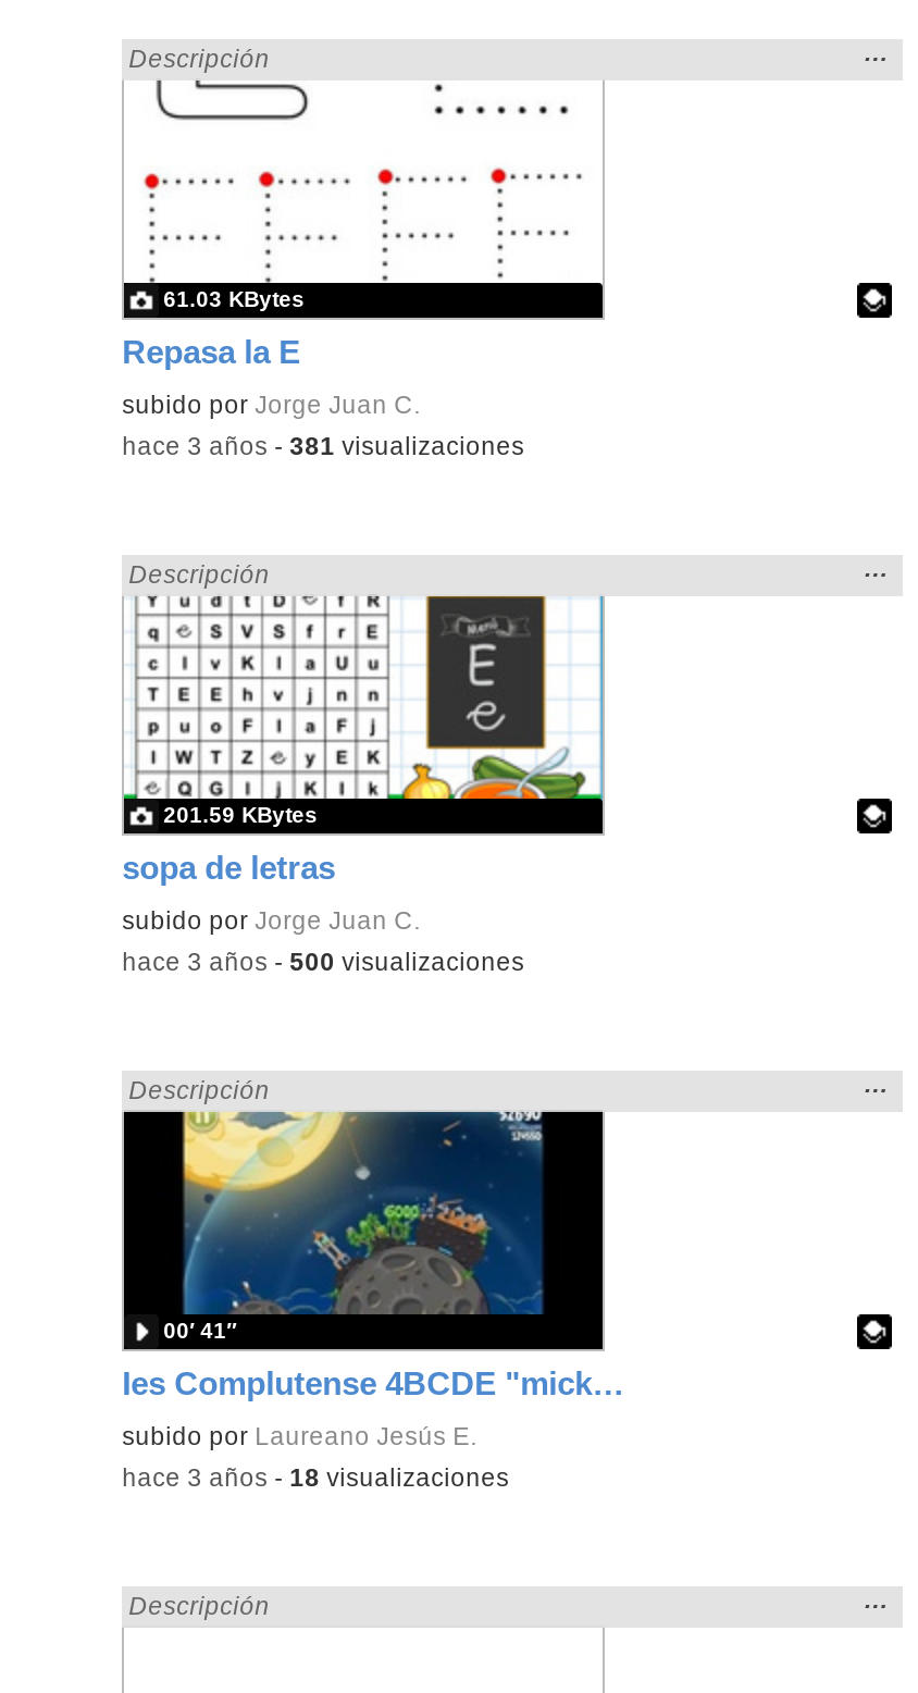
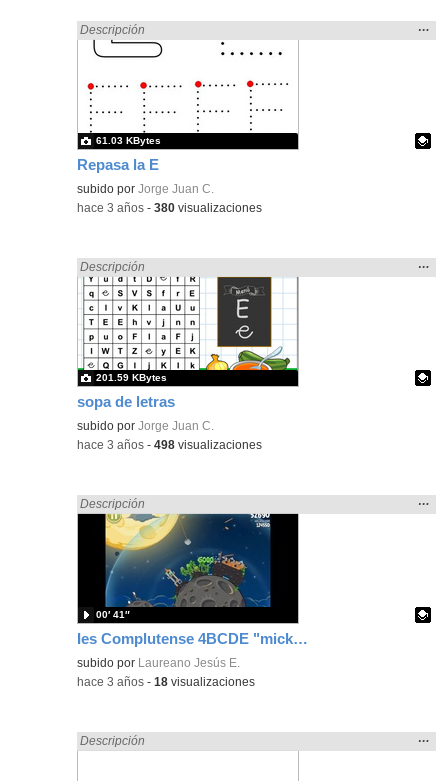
[122,434,524,460] hace 3 años - 381 visualizaciones -> [77,202,262,214] hace 3 años - 380 visualizaciones
[122,950,524,976] hace 3 años - 500 visualizaciones -> [77,439,262,451] hace 3 años - 498 visualizaciones

